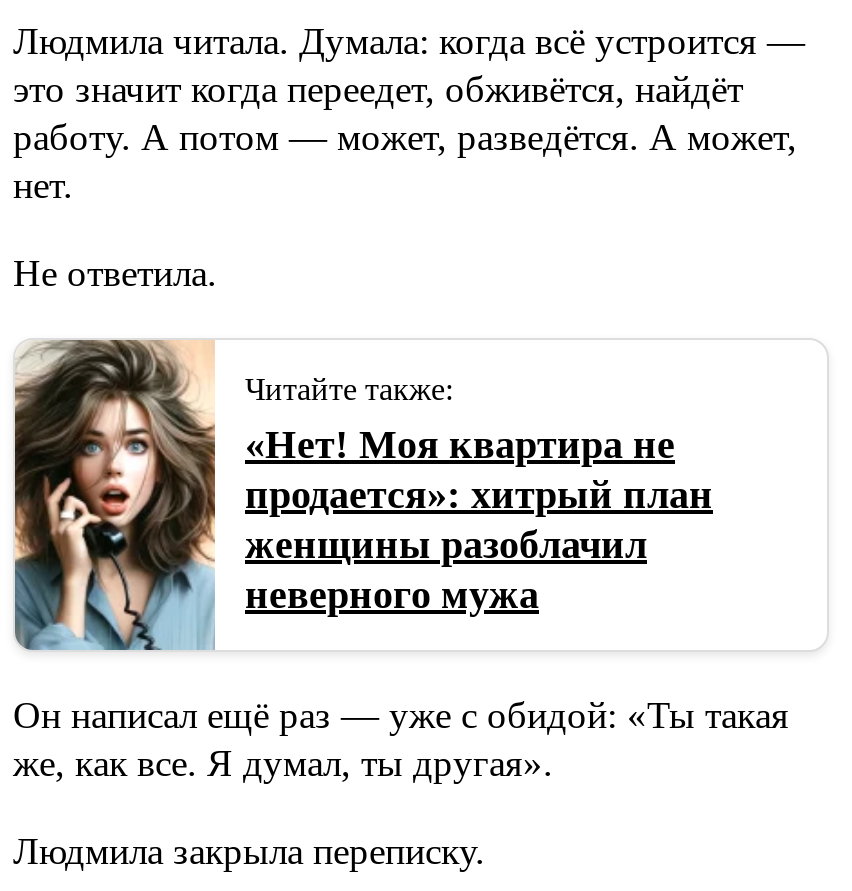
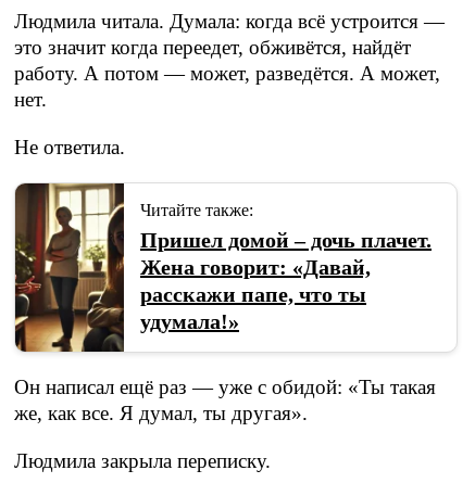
[13,338,713,652] [image] | «Нет! Моя квартира не | продается»: хитрый план | женщины разоблачил | неверного мужа -> [14,182,432,353] [image] | Пришел домой – дочь плачет. | Жена говорит: «Давай, | расскажи папе, что ты | удумала!»

